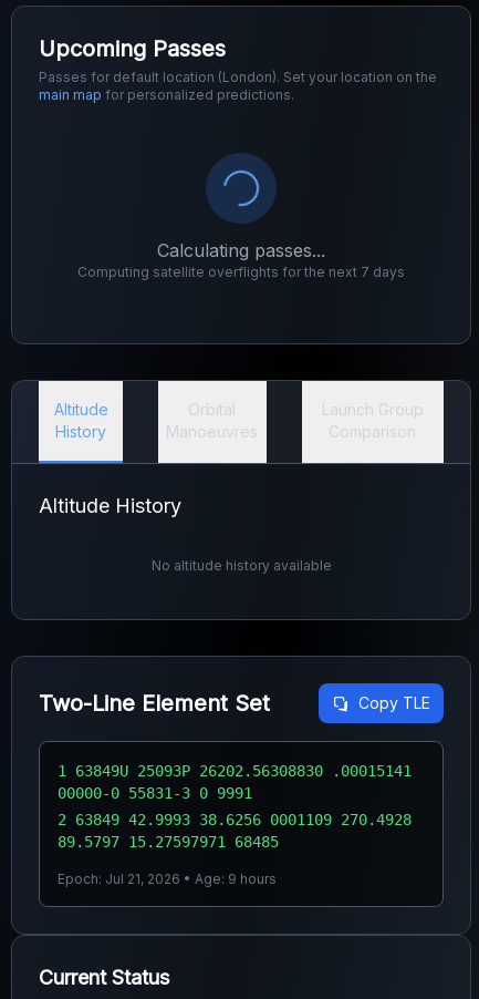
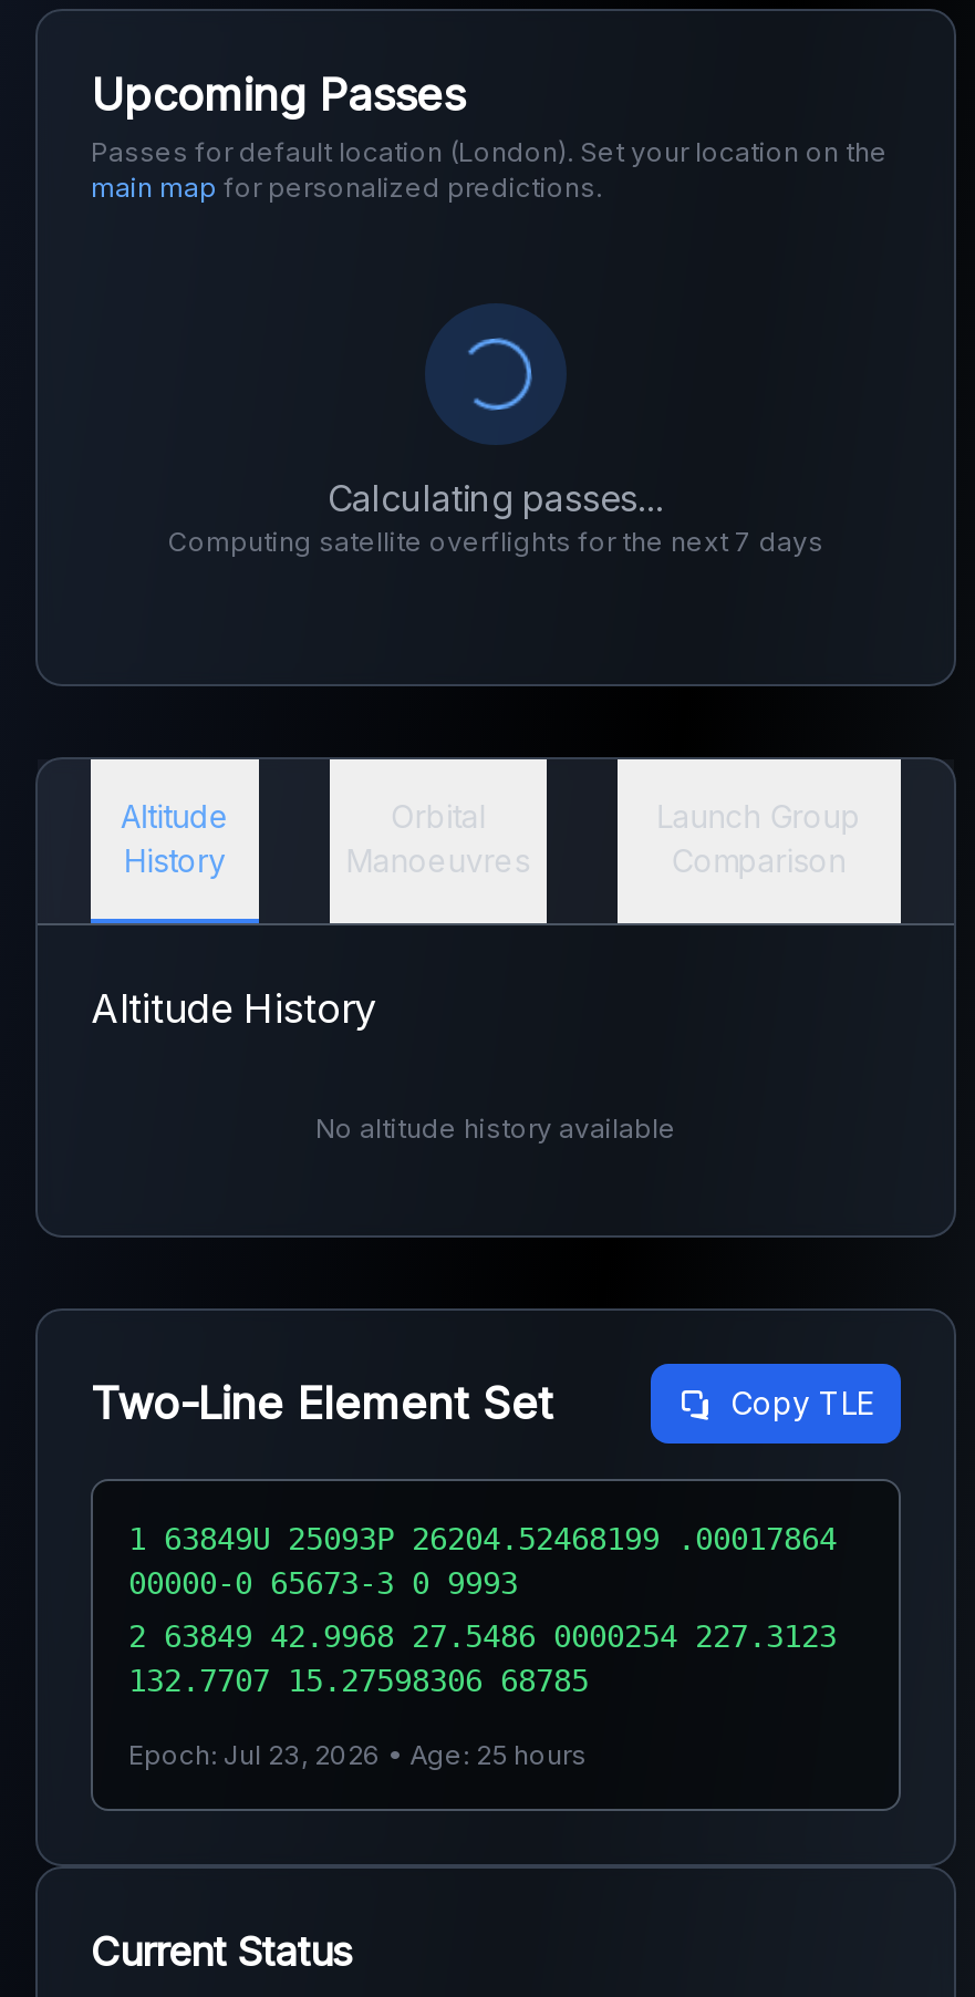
[58,762,412,780] 1 63849U 25093P 26202.56308830 .00015141 -> [128,1521,837,1556] 1 63849U 25093P 26204.52468199 .00017864
[58,784,252,802] 00000-0 55831-3 0 9991 -> [128,1565,518,1601] 00000-0 65673-3 0 9993
[58,811,412,828] 2 63849 42.9993 38.6256 0001109 270.4928 -> [128,1618,837,1654] 2 63849 42.9968 27.5486 0000254 227.3123
[58,833,279,851] 89.5797 15.27597971 68485 -> [128,1663,589,1698] 132.7707 15.27598306 68785
[58,871,277,887] Epoch: Jul 21, 2026 • Age: 9 hours -> [128,1738,587,1771] Epoch: Jul 23, 2026 • Age: 25 hours

